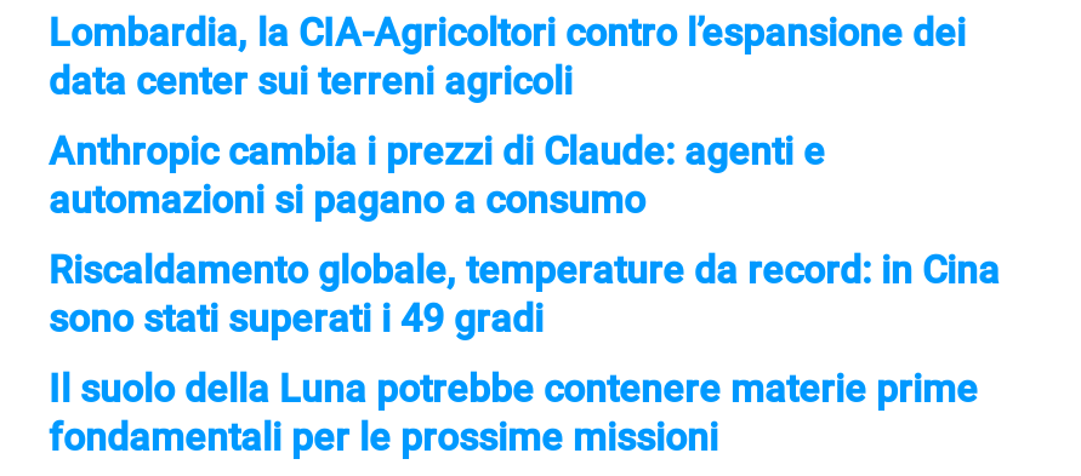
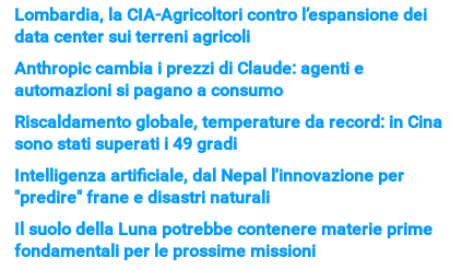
none -> [14,166,404,208] Intelligenza artificiale, dal Nepal l'innovazione per | "predire" frane e disastri naturali

